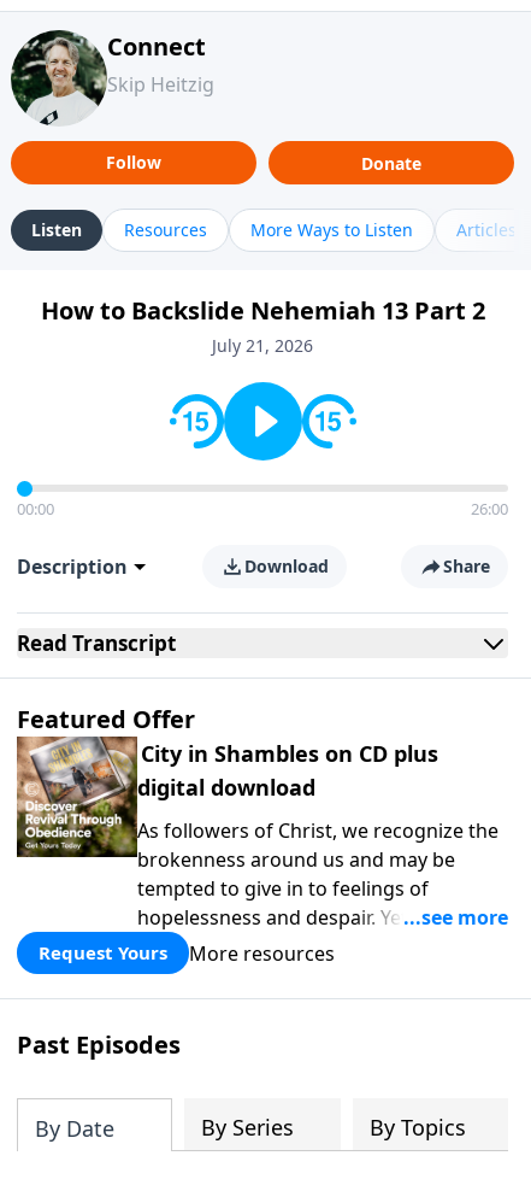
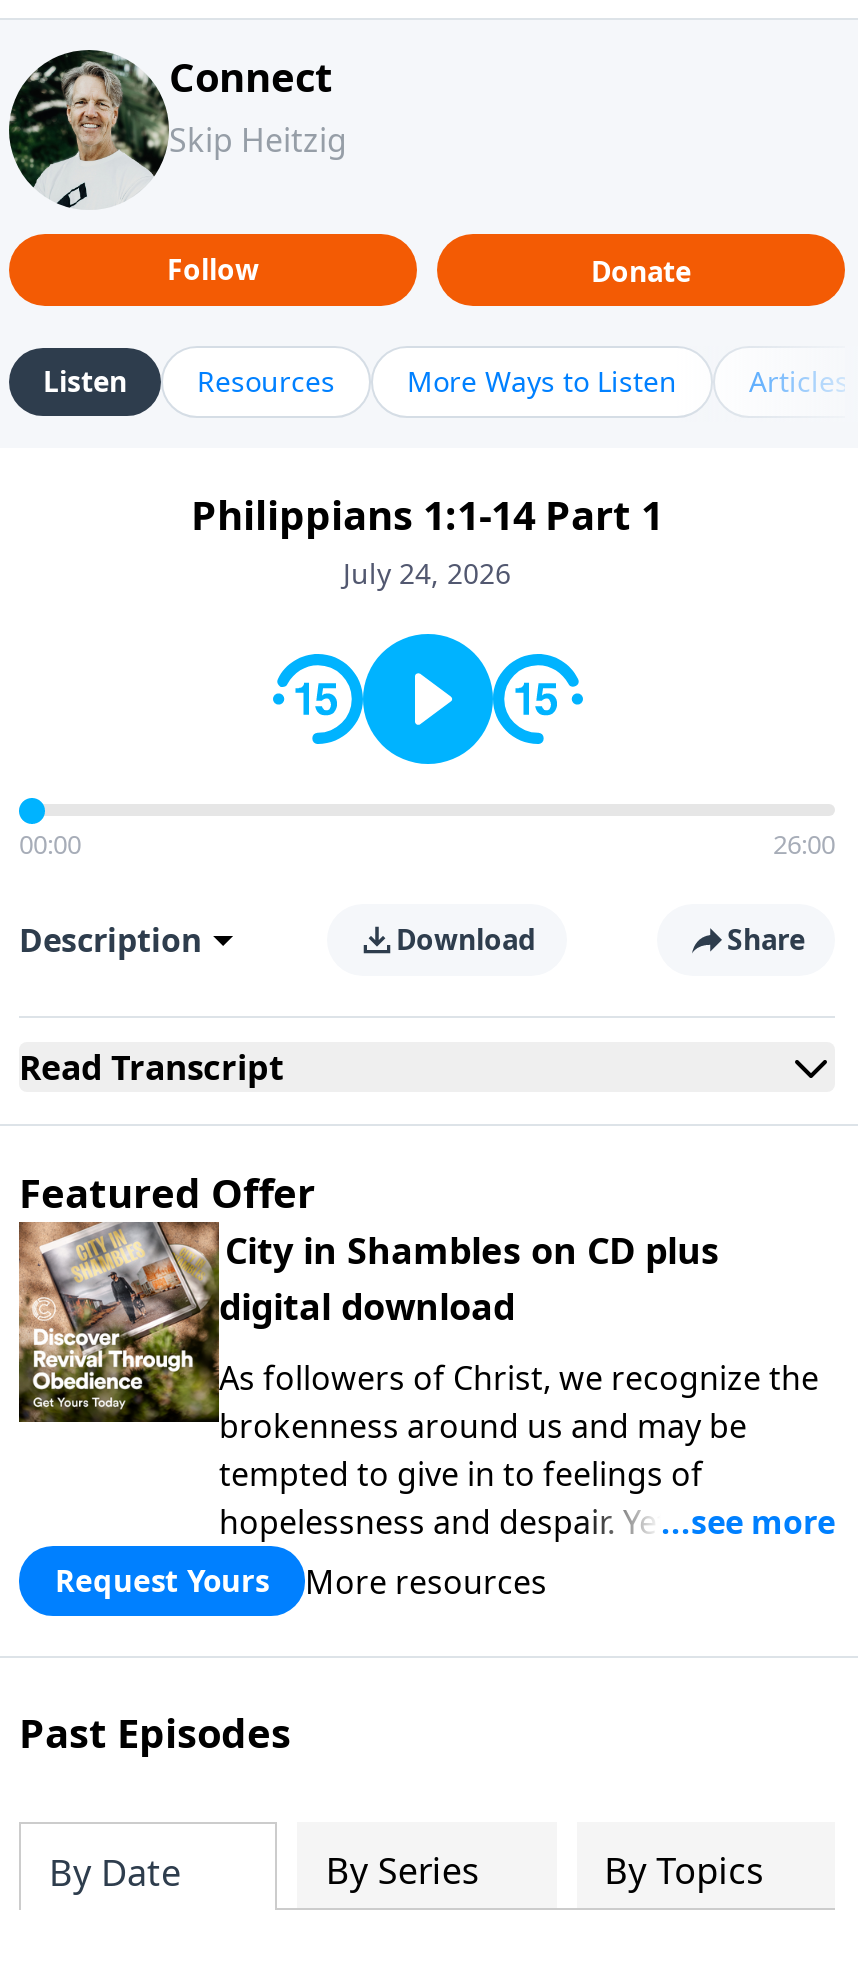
[40,294,485,357] How to Backslide Nehemiah 13 Part 2 | July 21, 2026 -> [191,488,663,592] Philippians 1:1-14 Part 1 | July 24, 2026

